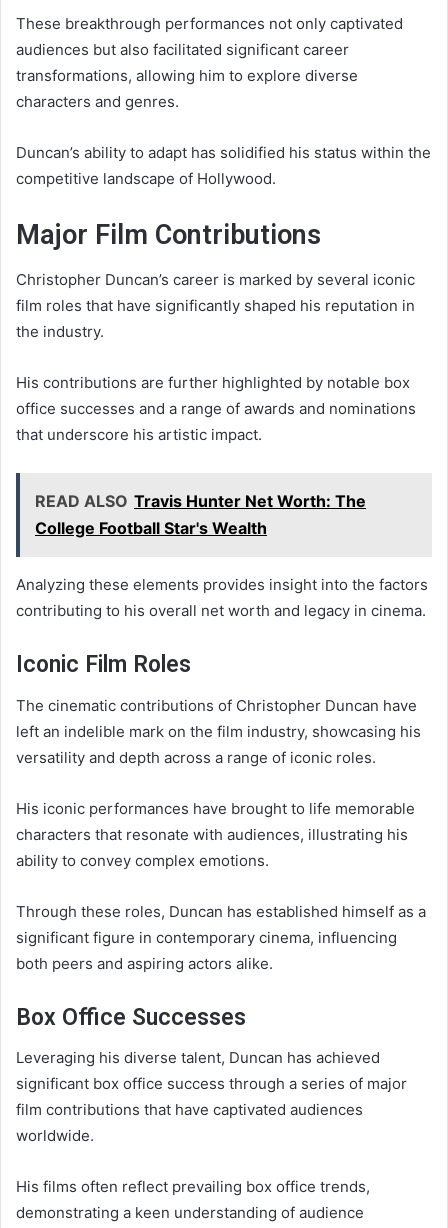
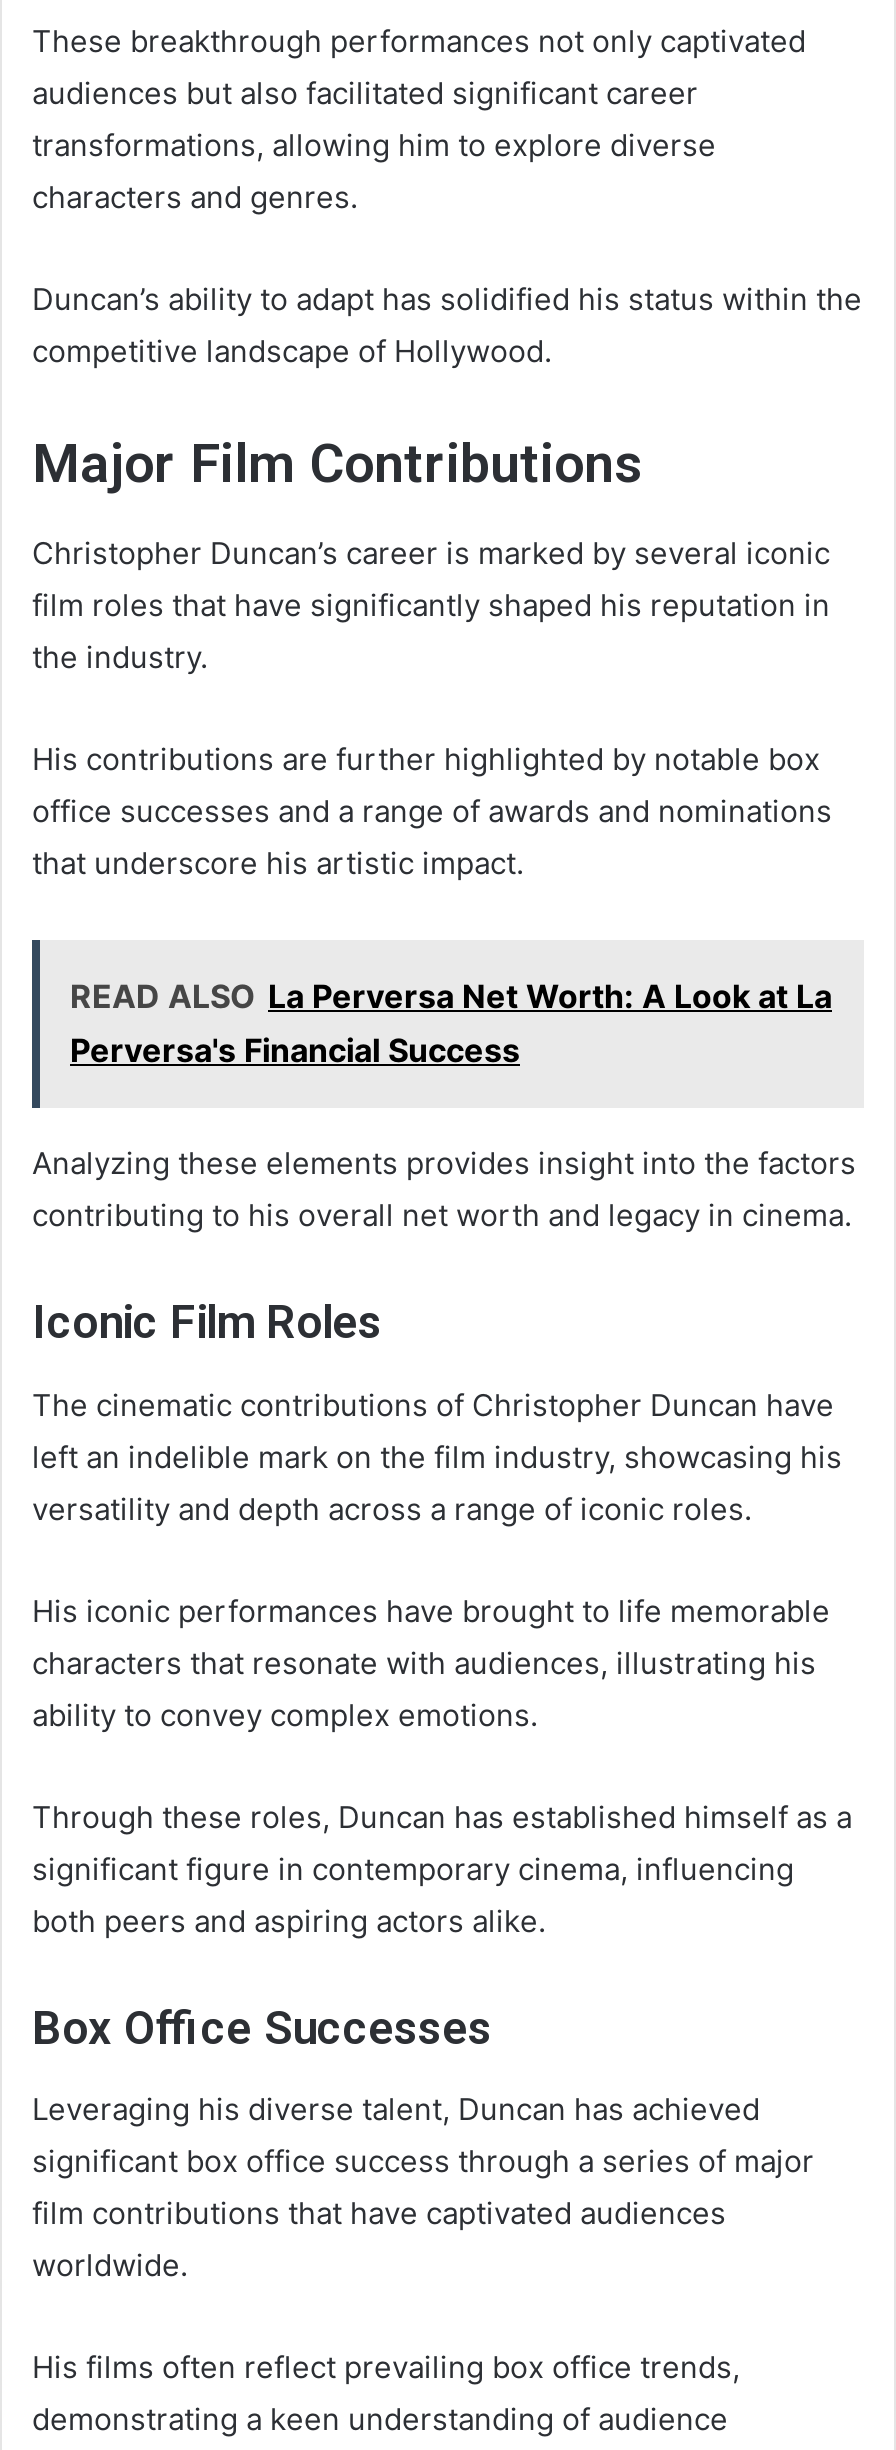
[35,491,366,538] READ ALSO Travis Hunter Net Worth: The | College Football Star's Wealth -> [70,977,832,1071] READ ALSO La Perversa Net Worth: A Look at La | Perversa's Financial Success

